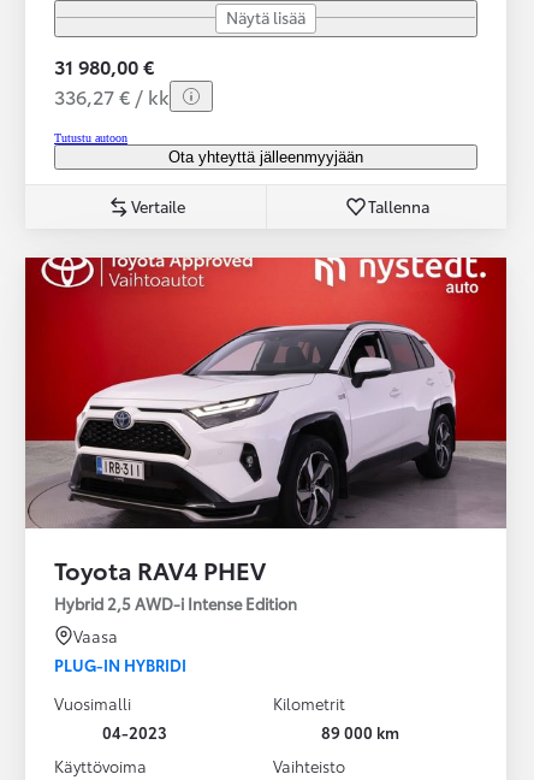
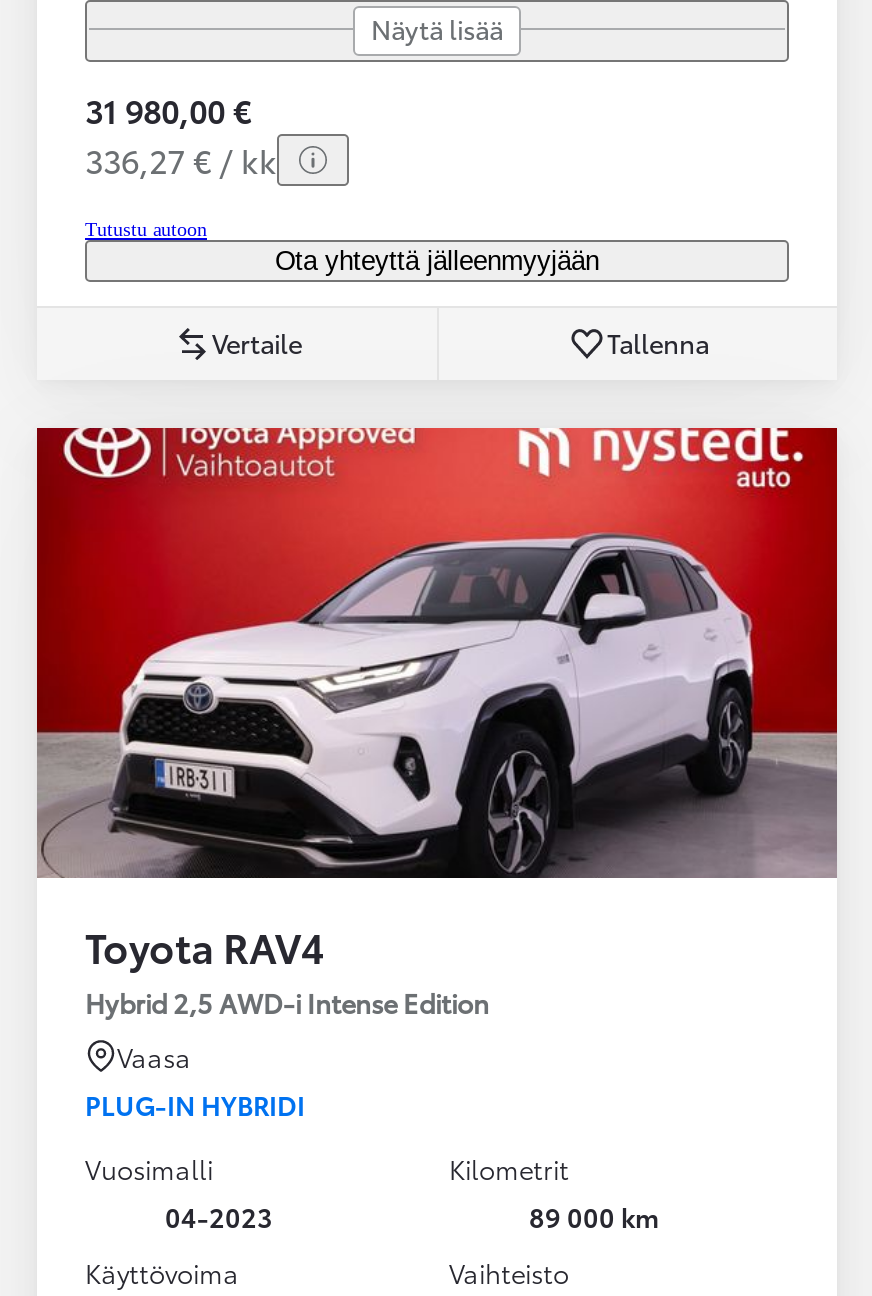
[54,552,266,586] Toyota RAV4 PHEV -> [85,918,325,974] Toyota RAV4

